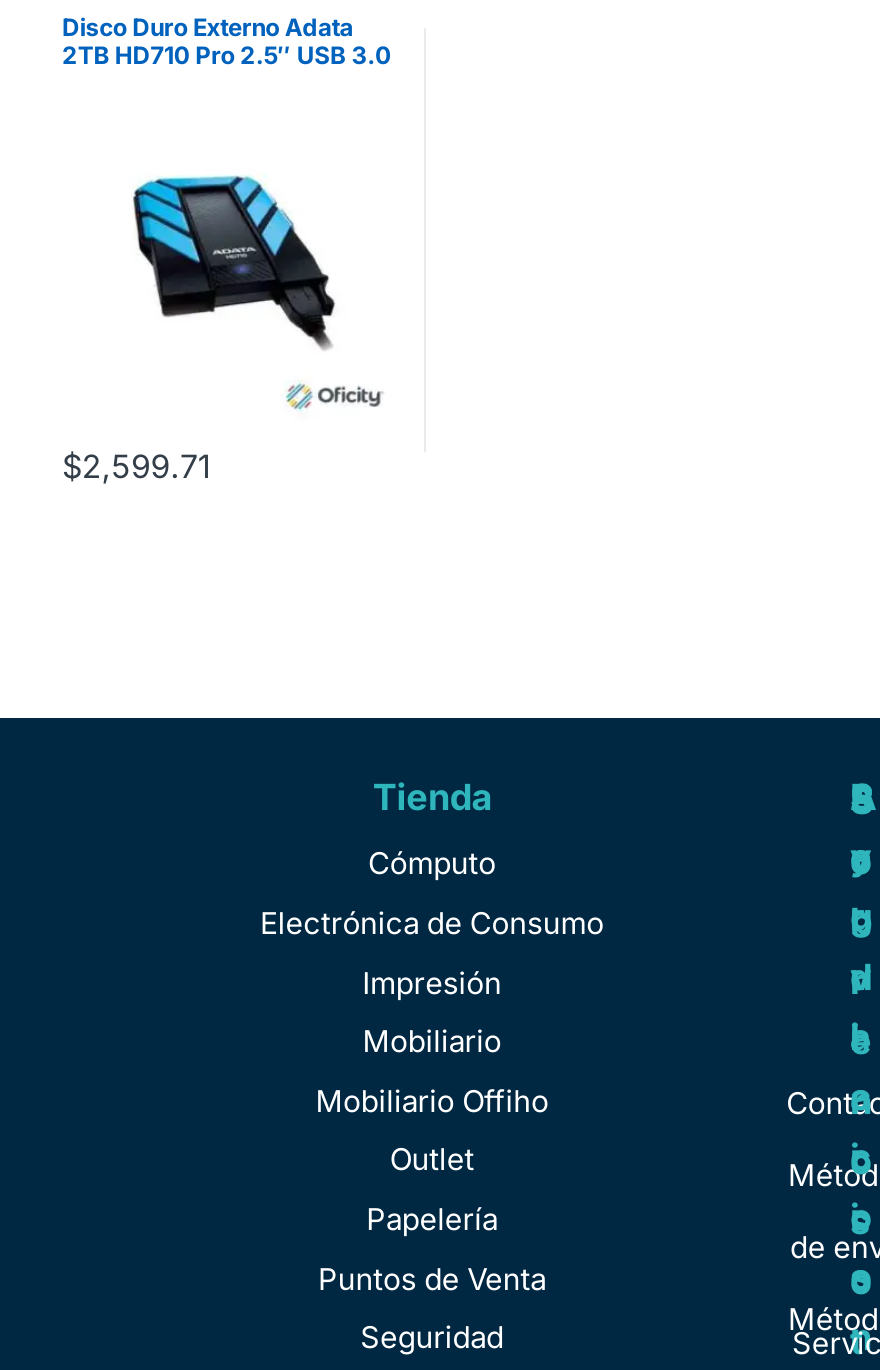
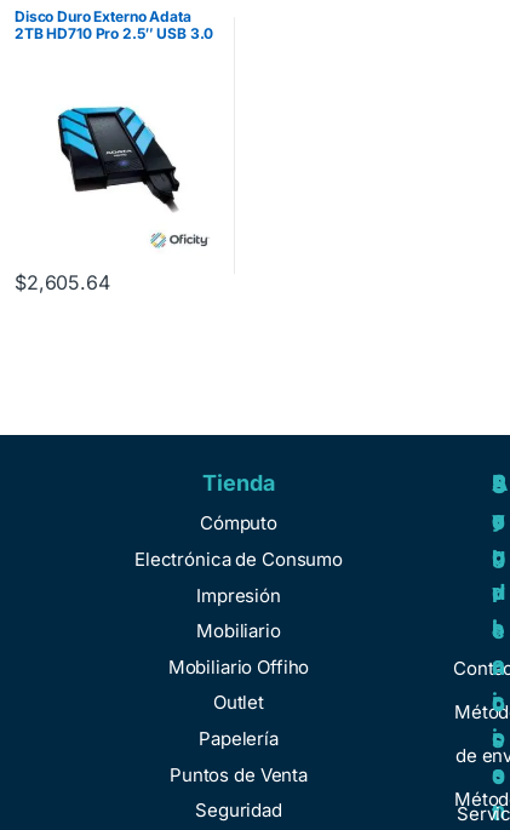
[62,445,212,485] $2,599.71 -> [15,270,110,294] $2,605.64

